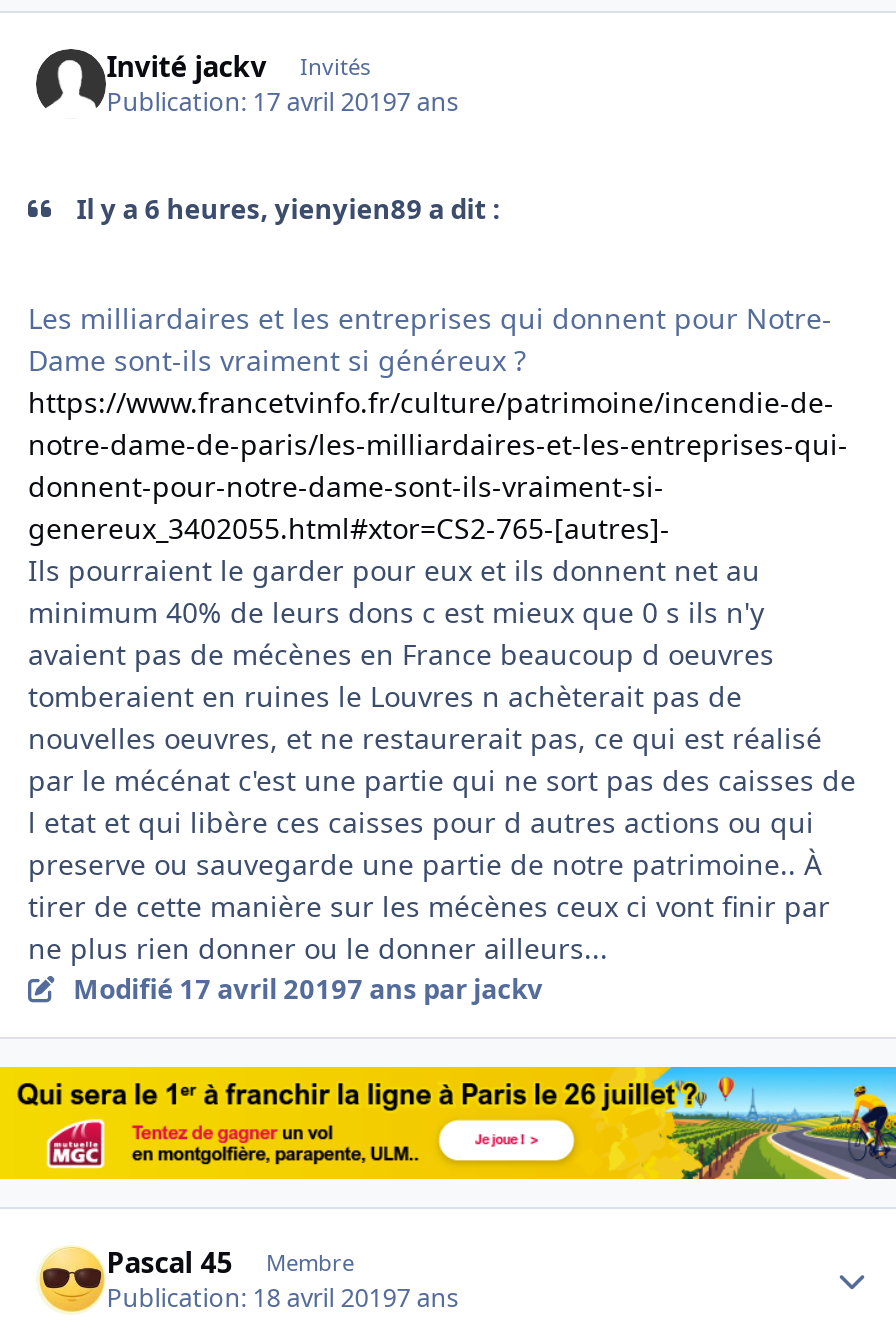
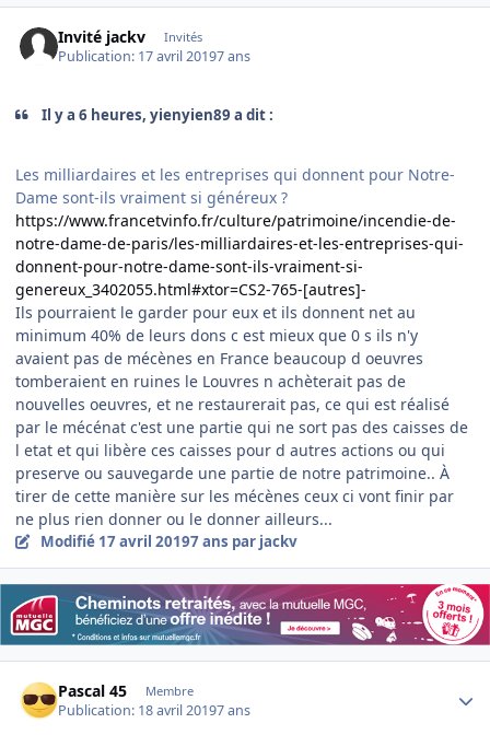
[6,1065,890,1181] [image] -> [3,583,487,646] [image]

